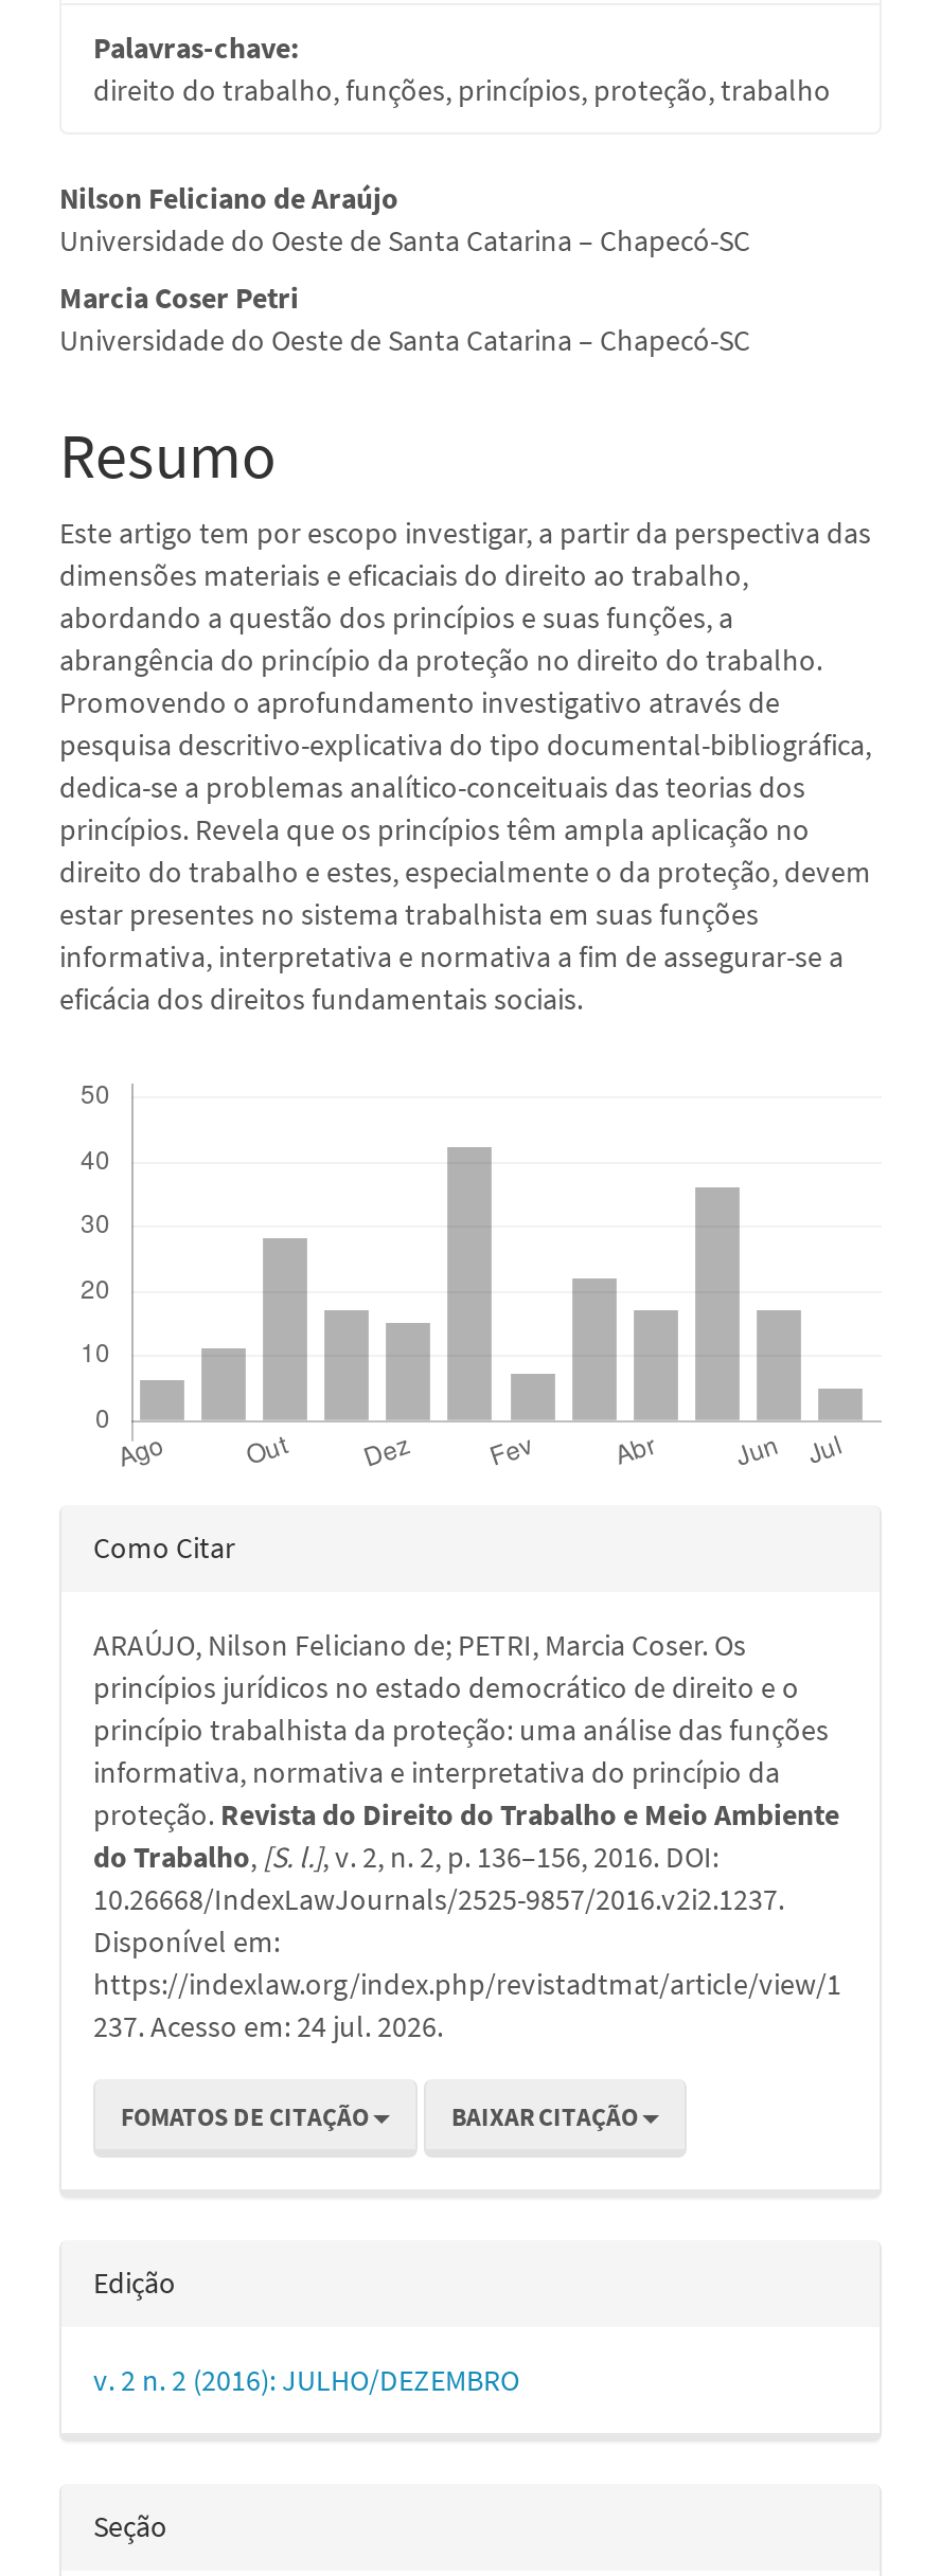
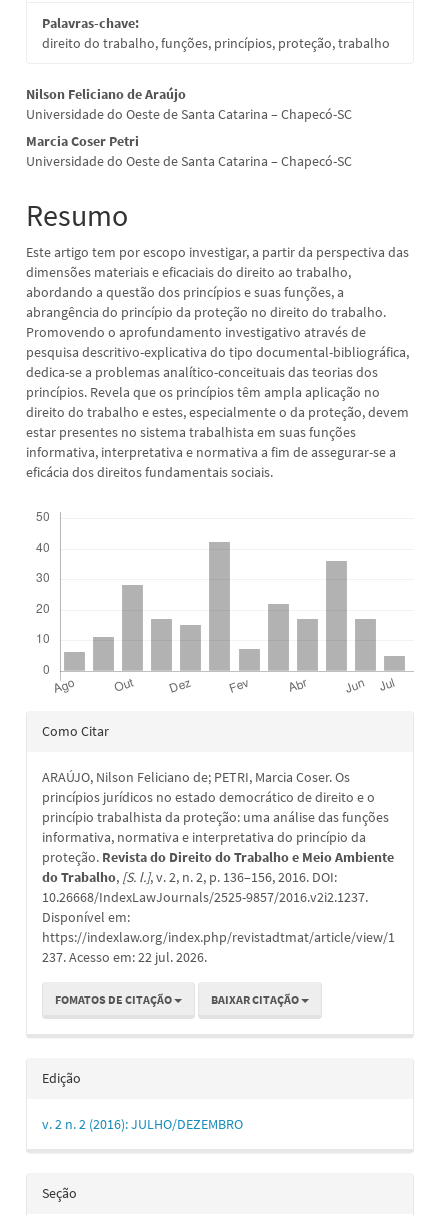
[93,2006,443,2044] 237. Acesso em: 24 jul. 2026. -> [42,947,207,965] 237. Acesso em: 22 jul. 2026.

